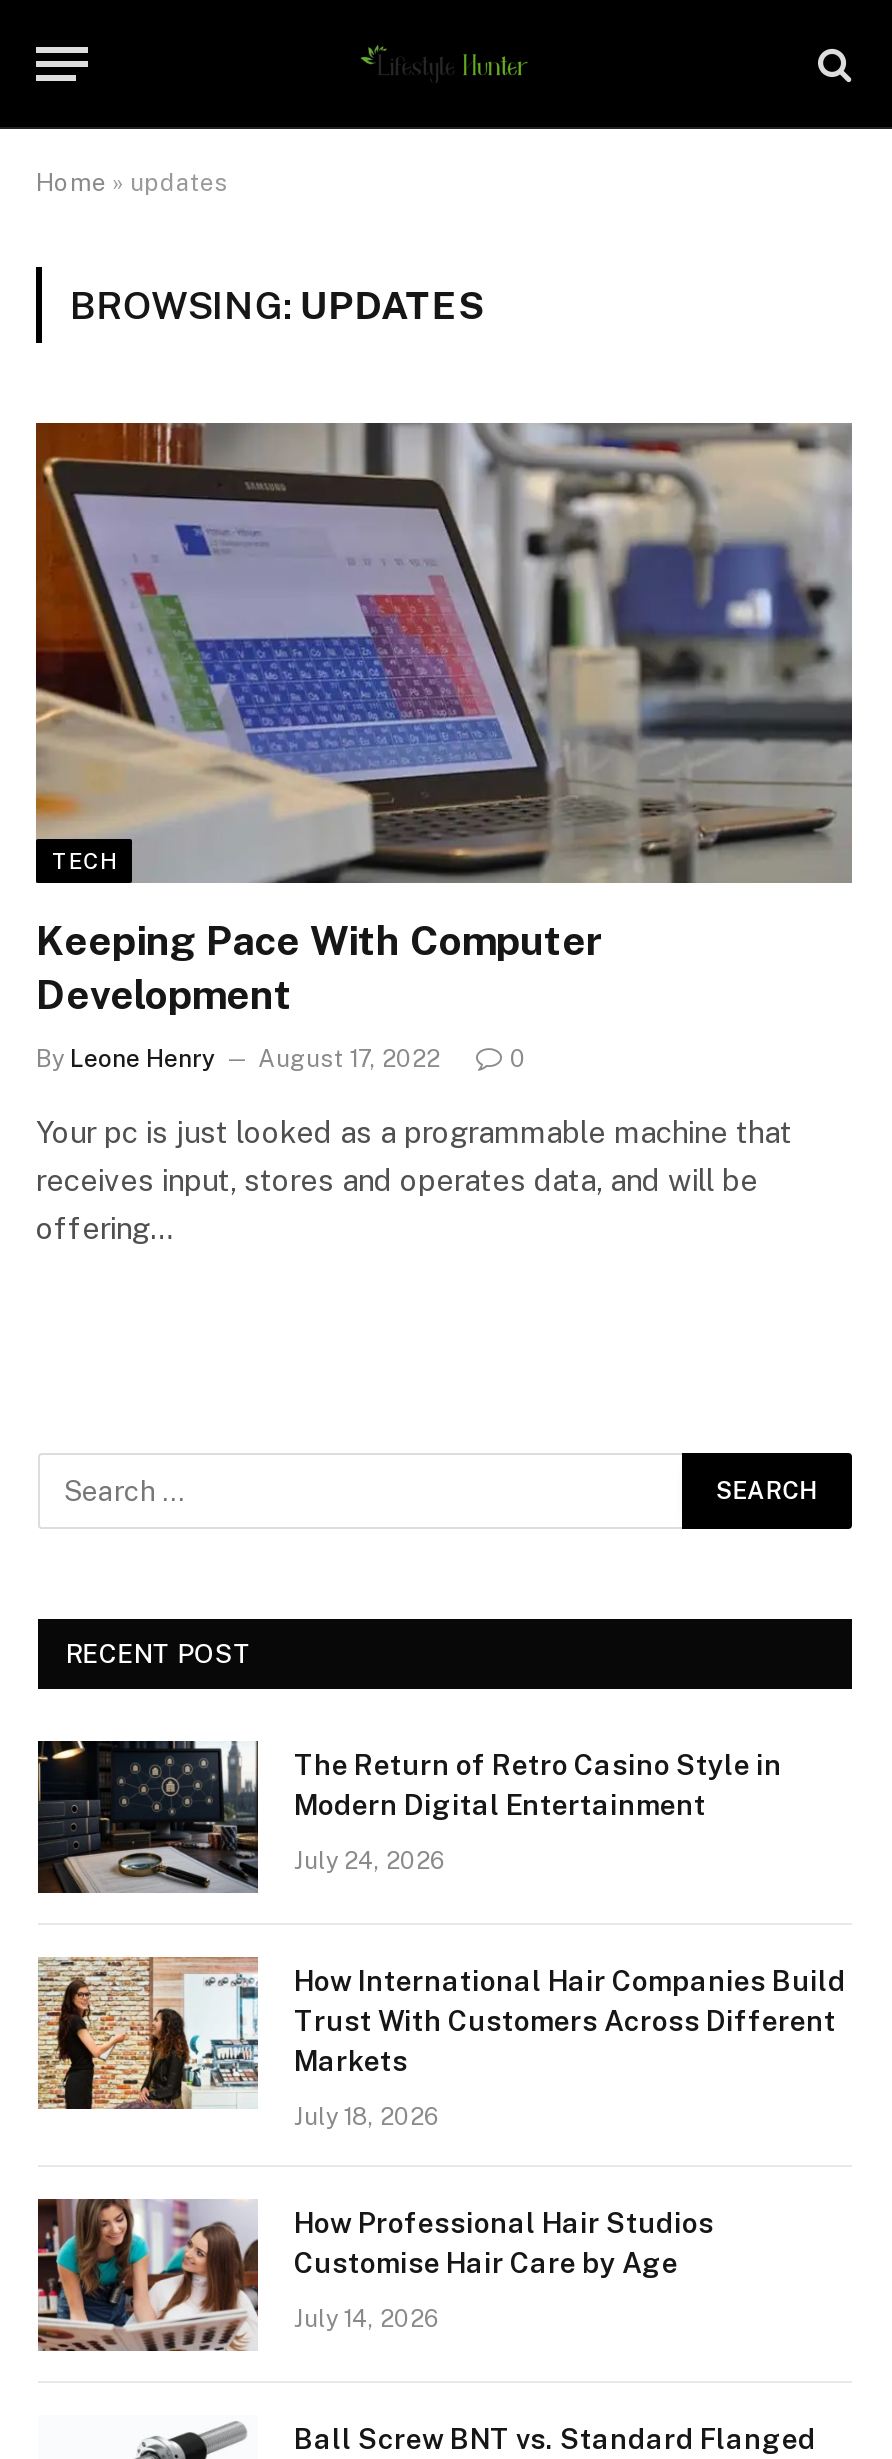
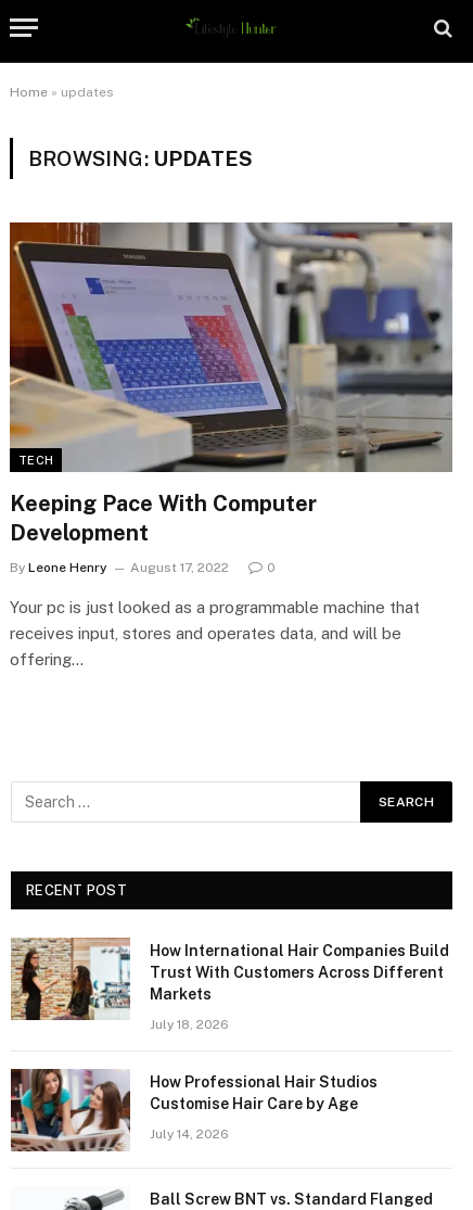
[36,1739,782,1893] [image] | The Return of Retro Casino Style in | Modern Digital Entertainment | July 24, 2026 -> none

